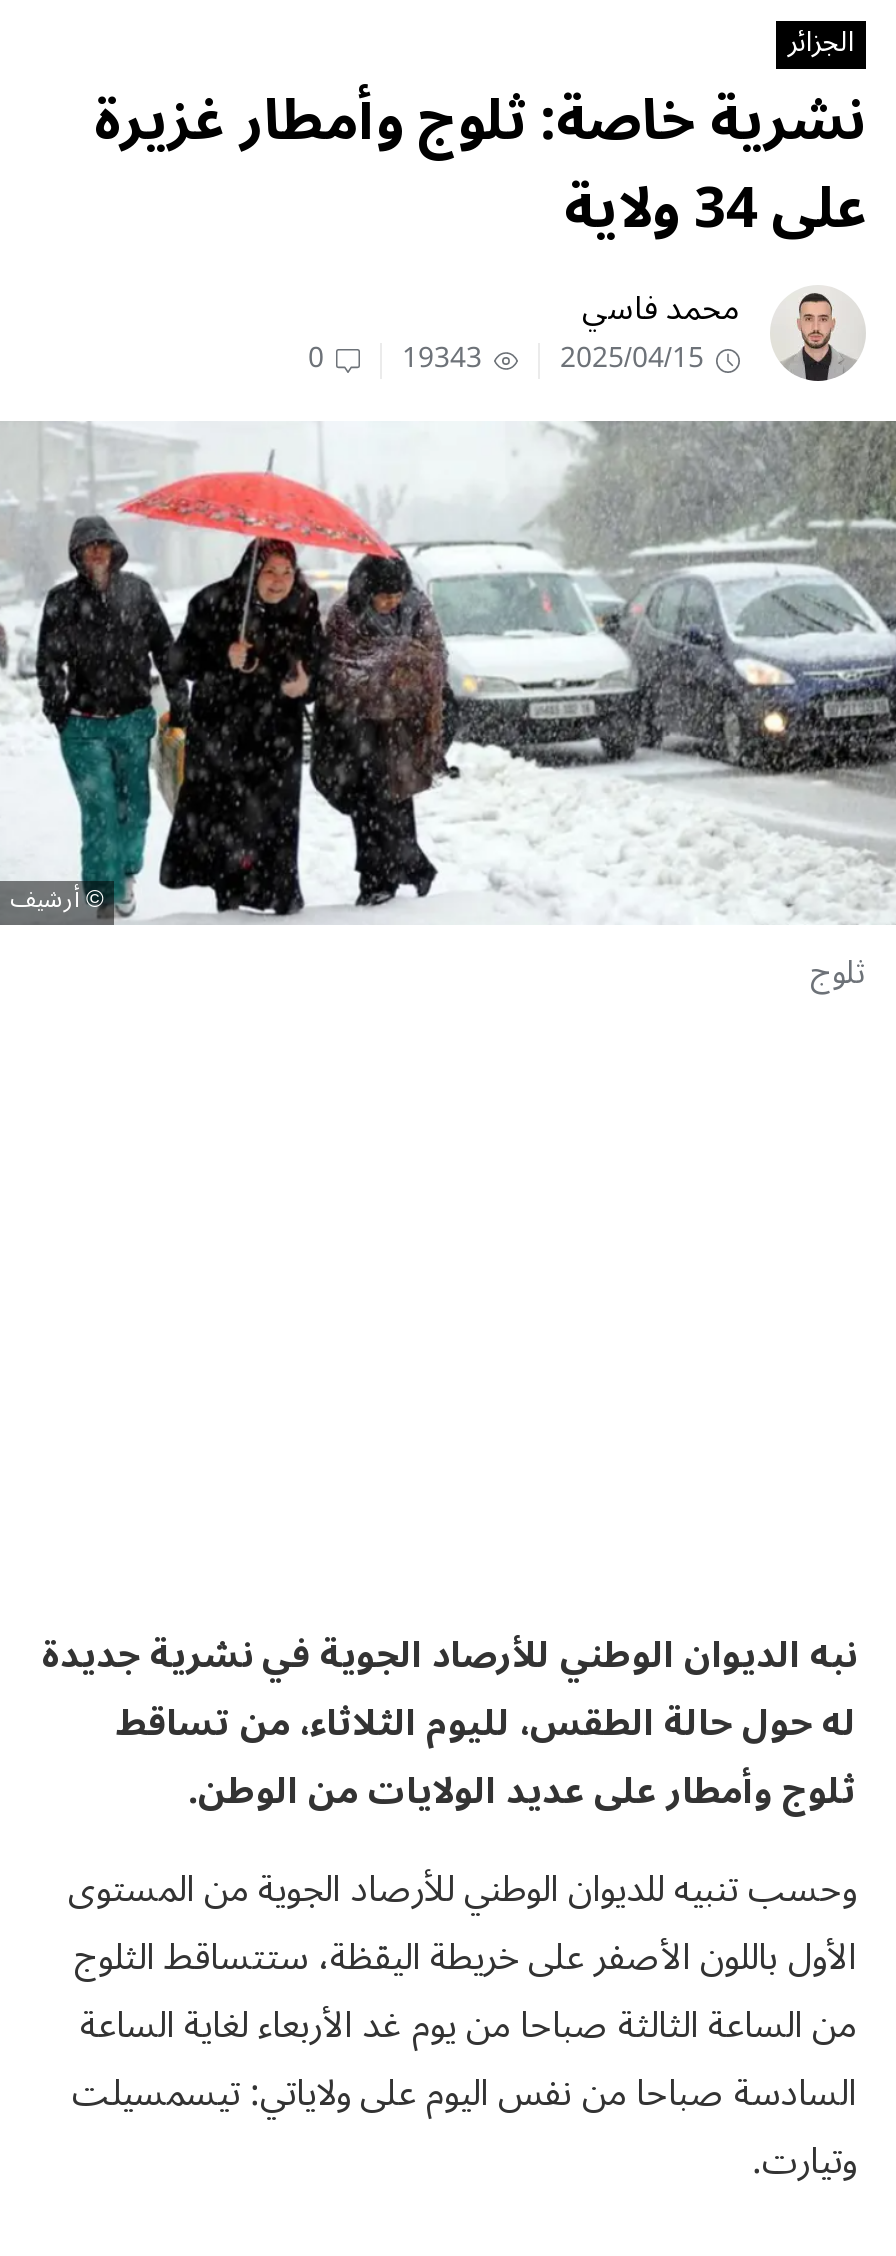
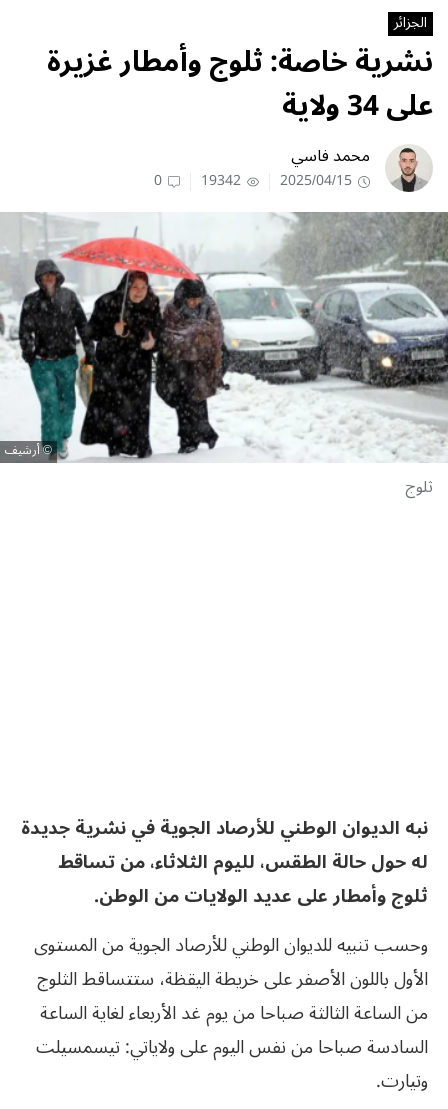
[308,329,704,387] 0 19343 2025/04/15 -> [154,166,352,195] 0 19342 2025/04/15

